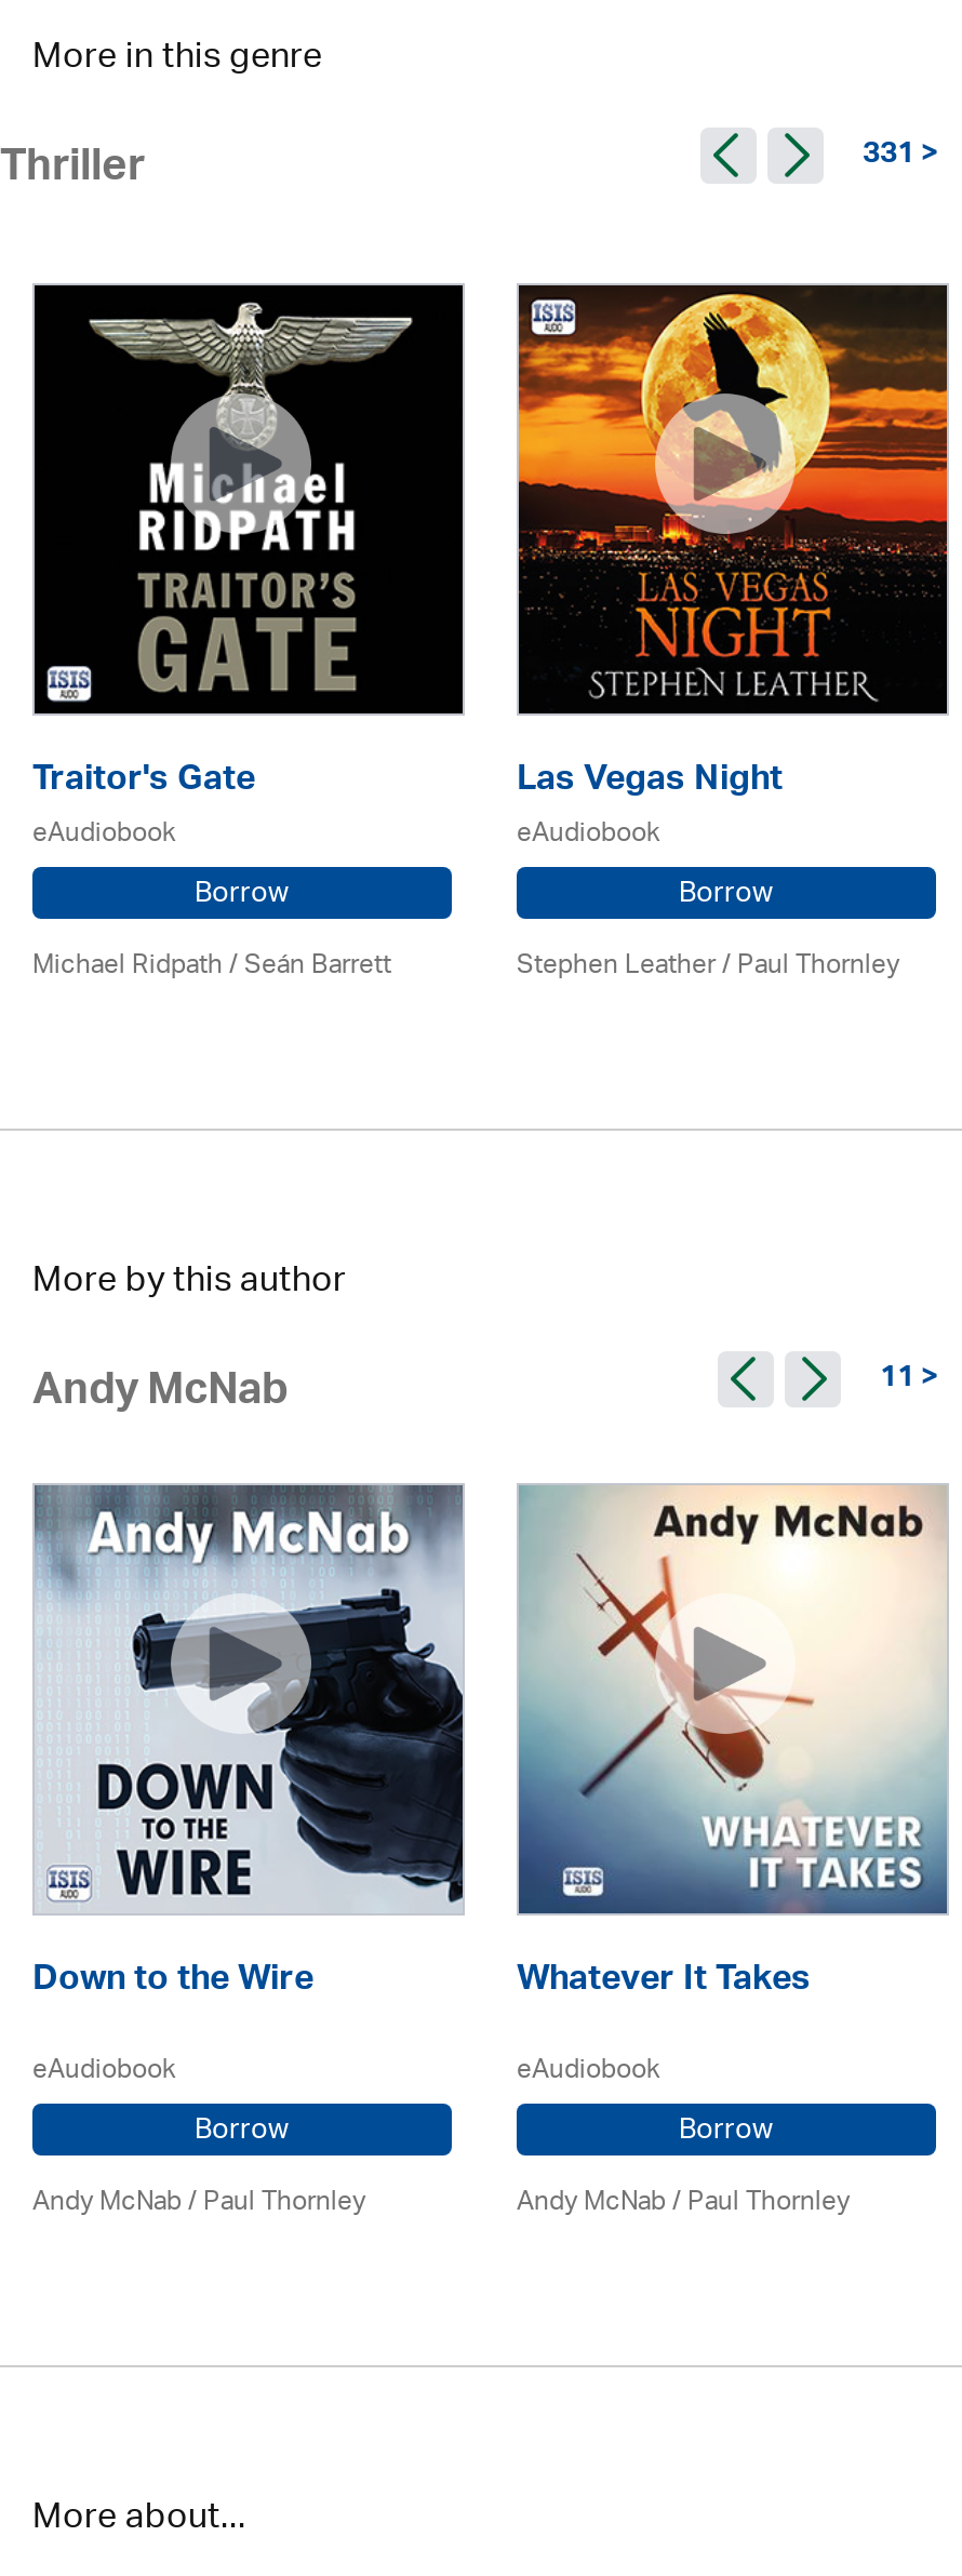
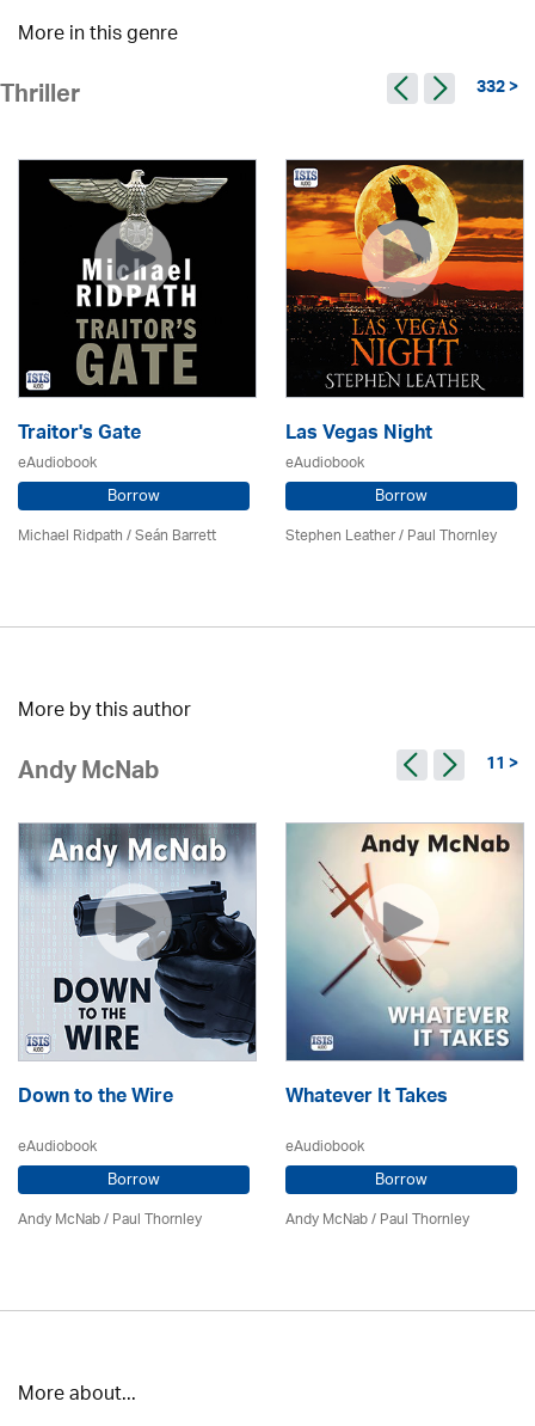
[863,126,938,187] 331 > -> [476,72,518,106] 332 >

